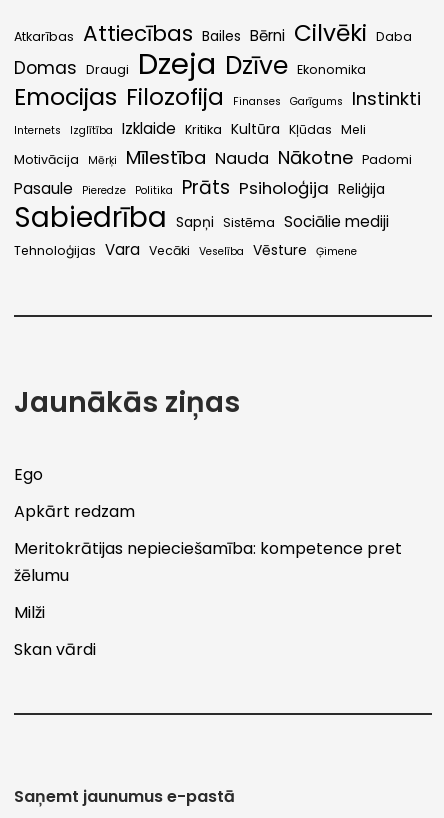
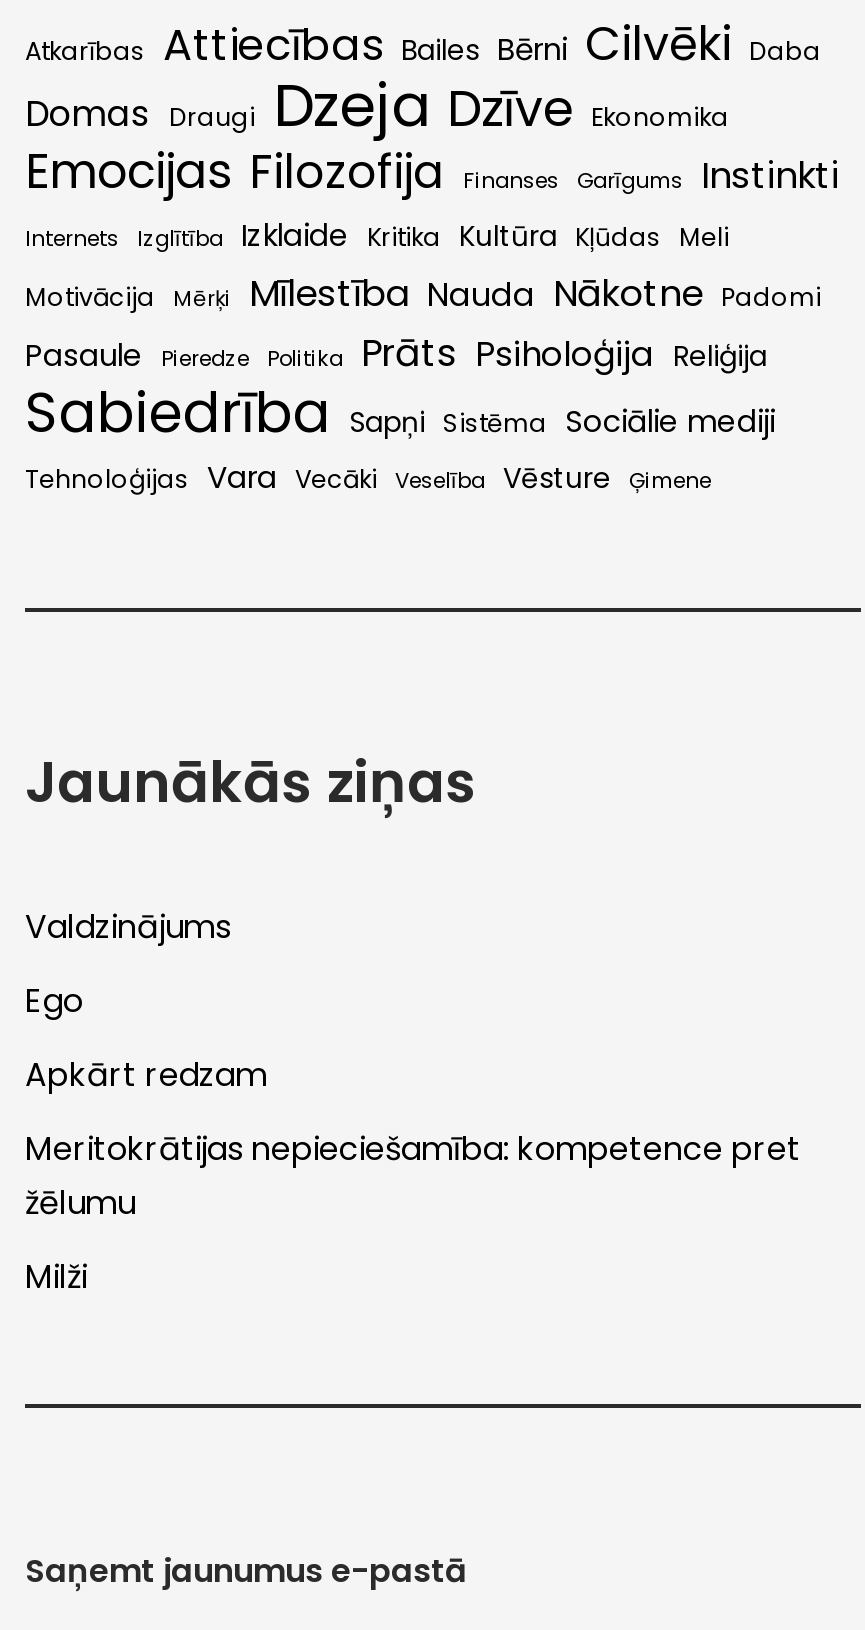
none -> [25,903,231,949] Valdzinājums
moved [14,463,402,624] -> [25,977,801,1299]: Ego | Apkārt redzam | Meritokrātijas nepieciešamība: kompetence pret | žēlumu | Milži
[14,638,96,661] Skan vārdi -> none

